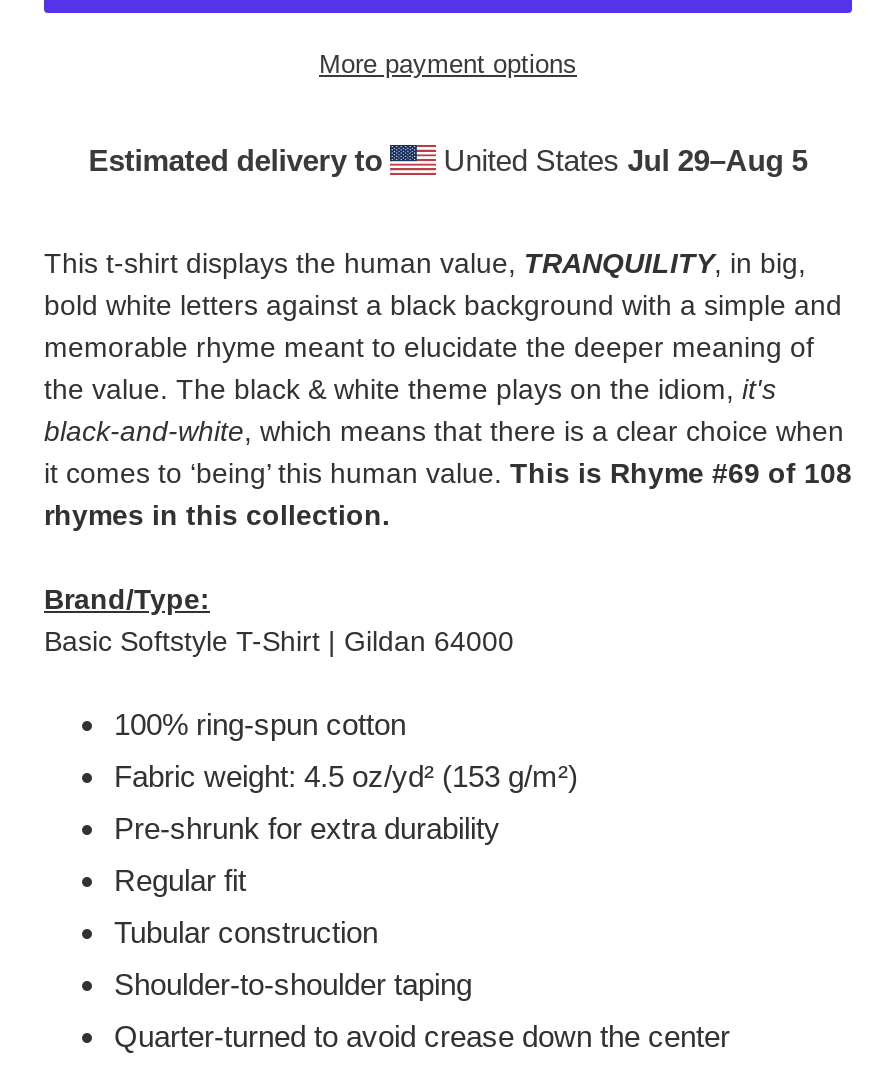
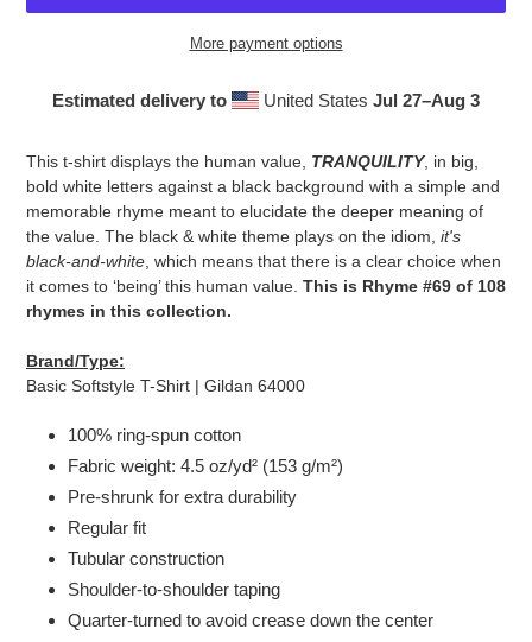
[436,144,808,178] United States Jul 29–Aug 5 -> [259,91,480,111] United States Jul 27–Aug 3

